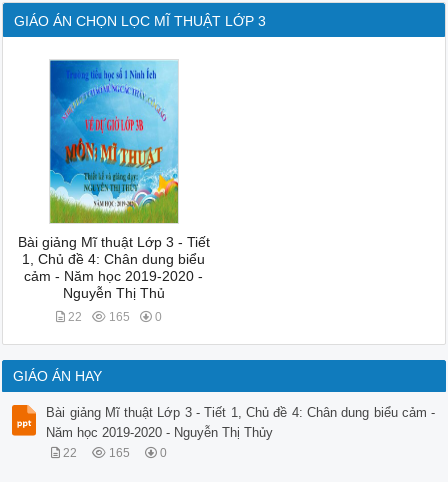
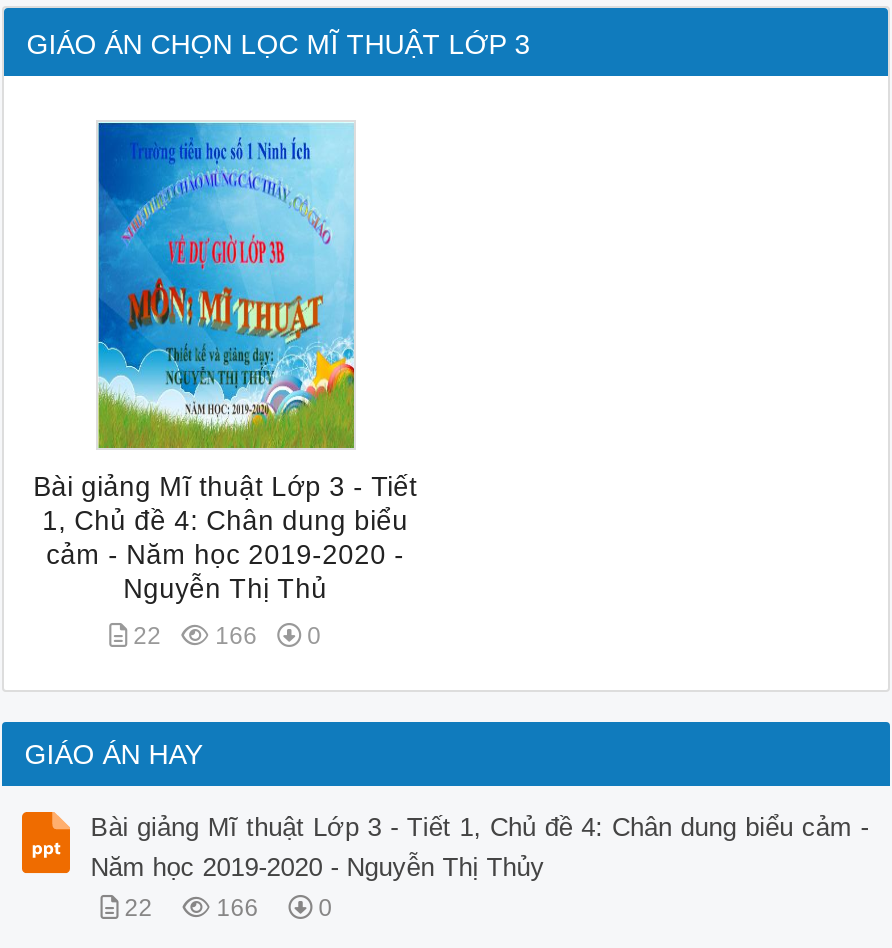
[68,310,162,324] 22 165 0 -> [133,622,321,650] 22 166 0
[109,446,130,460] 165 -> [216,894,258,922] 166

